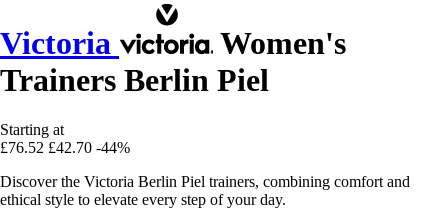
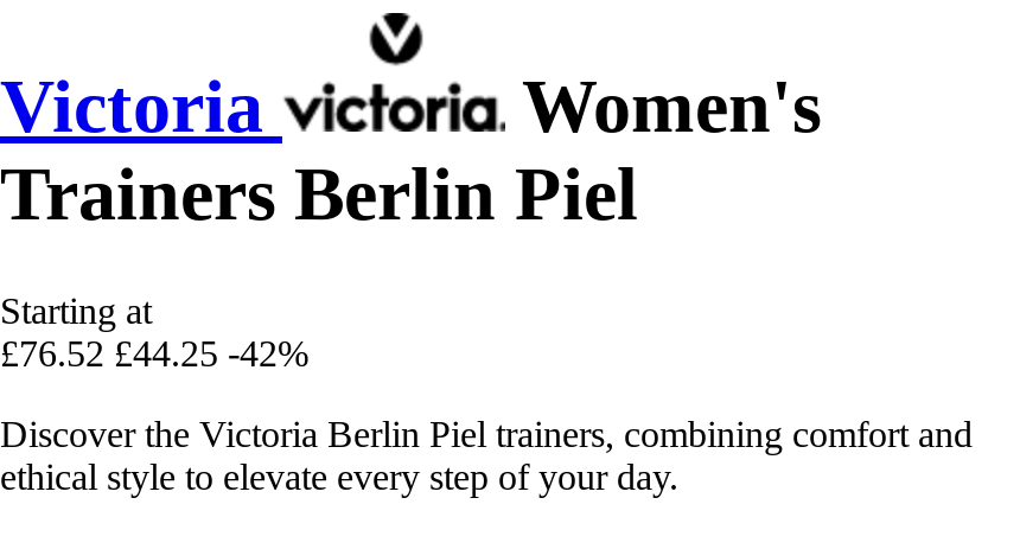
[0,139,130,156] £76.52 £42.70 -44% -> [0,333,308,373] £76.52 £44.25 -42%

